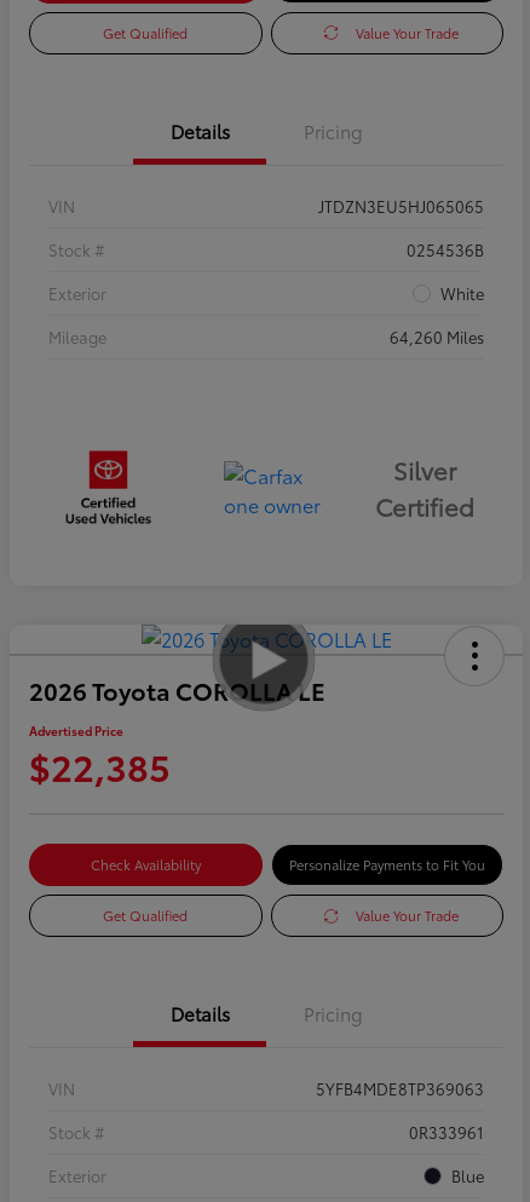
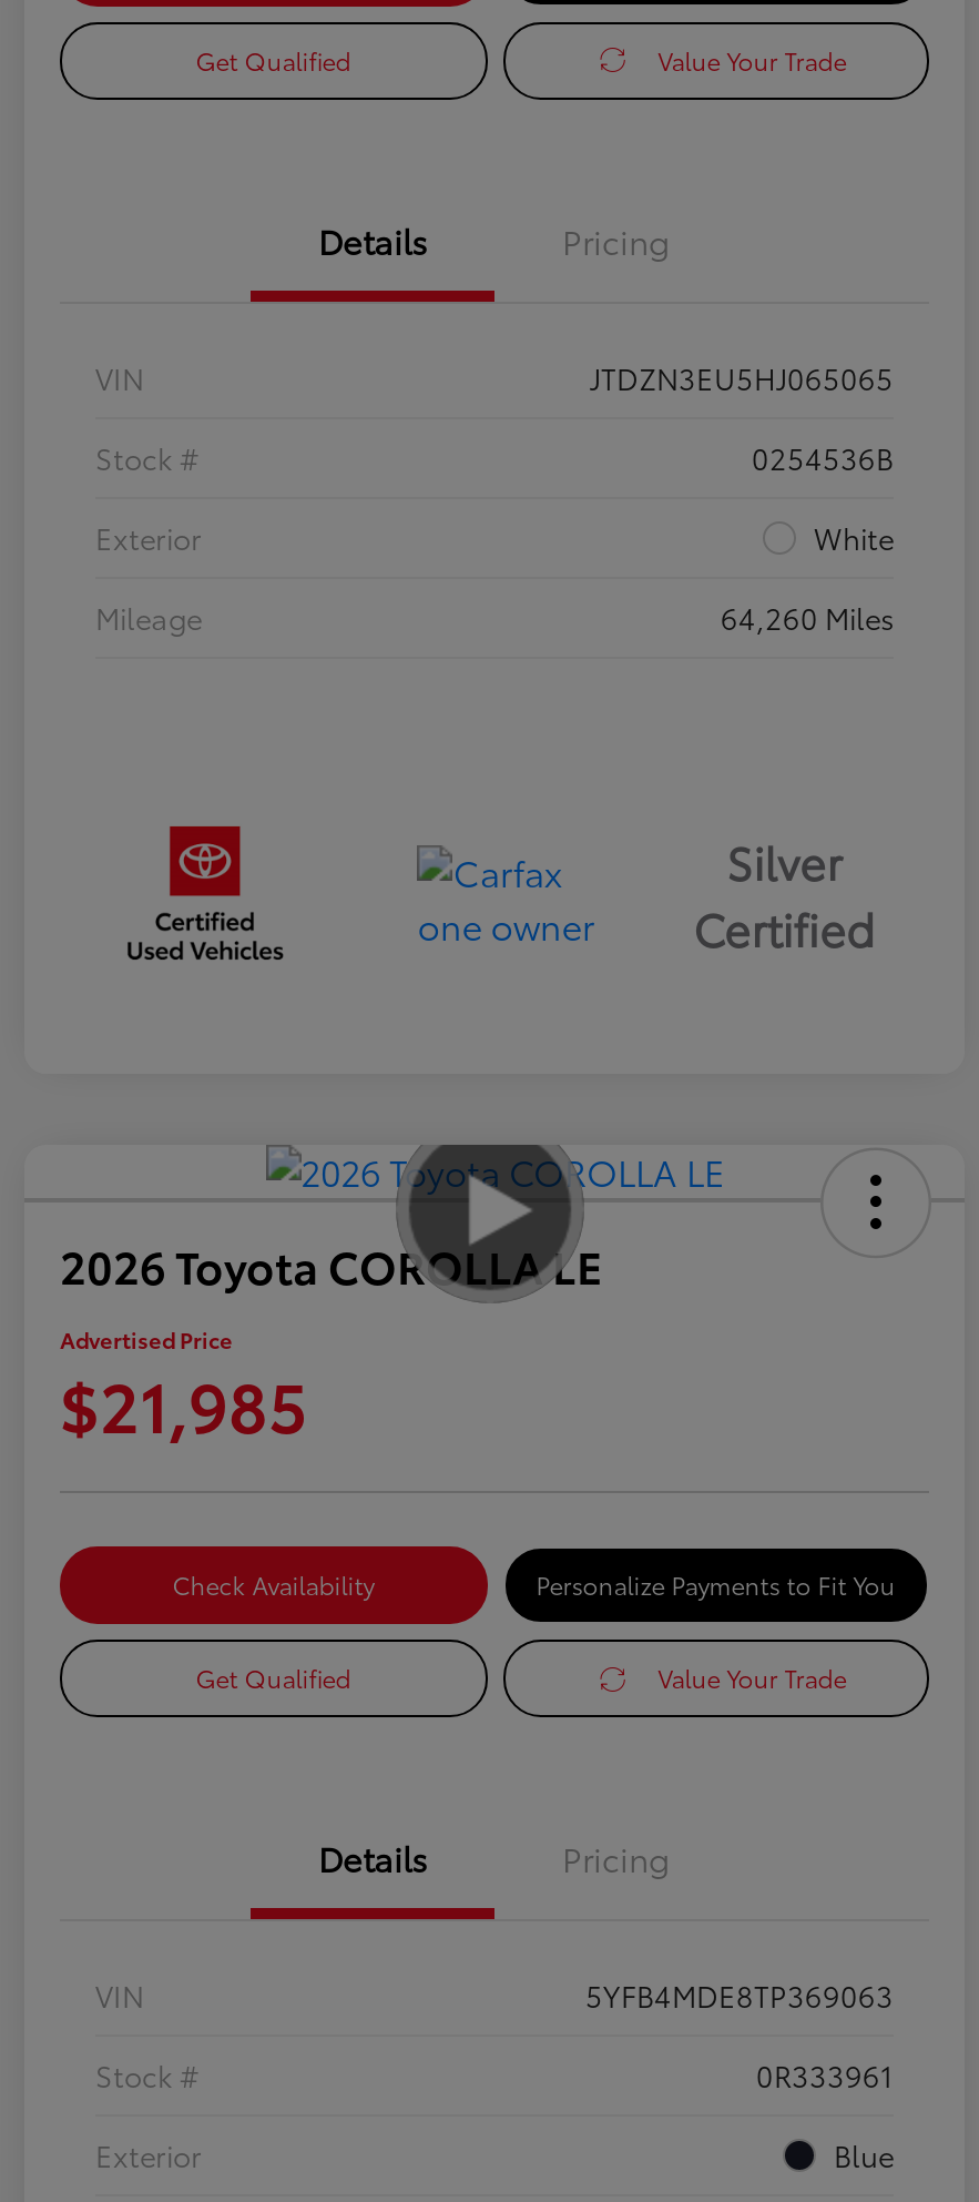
[29,740,171,792] $22,385 -> [60,1357,308,1452] $21,985

